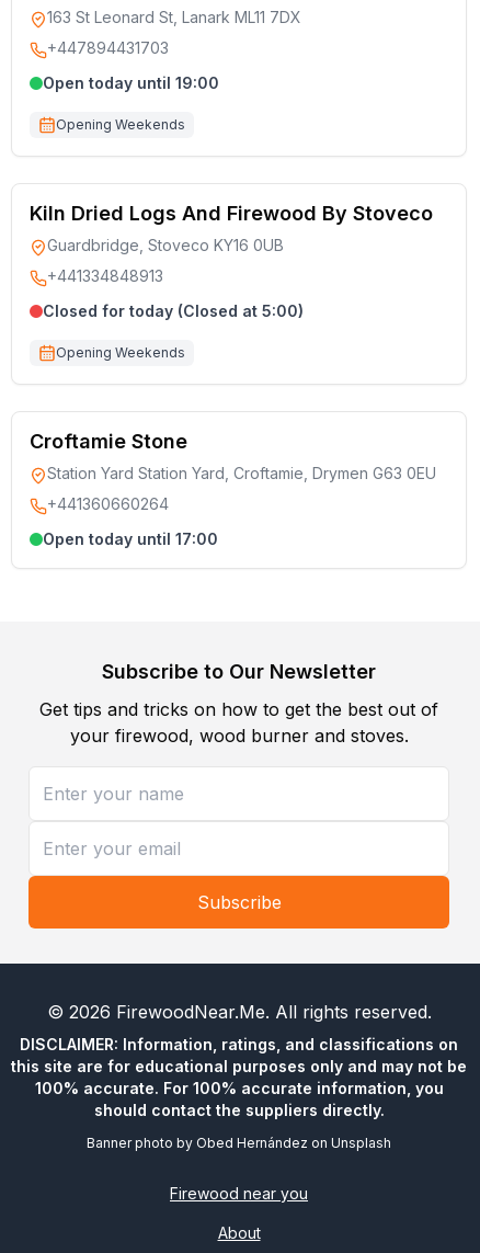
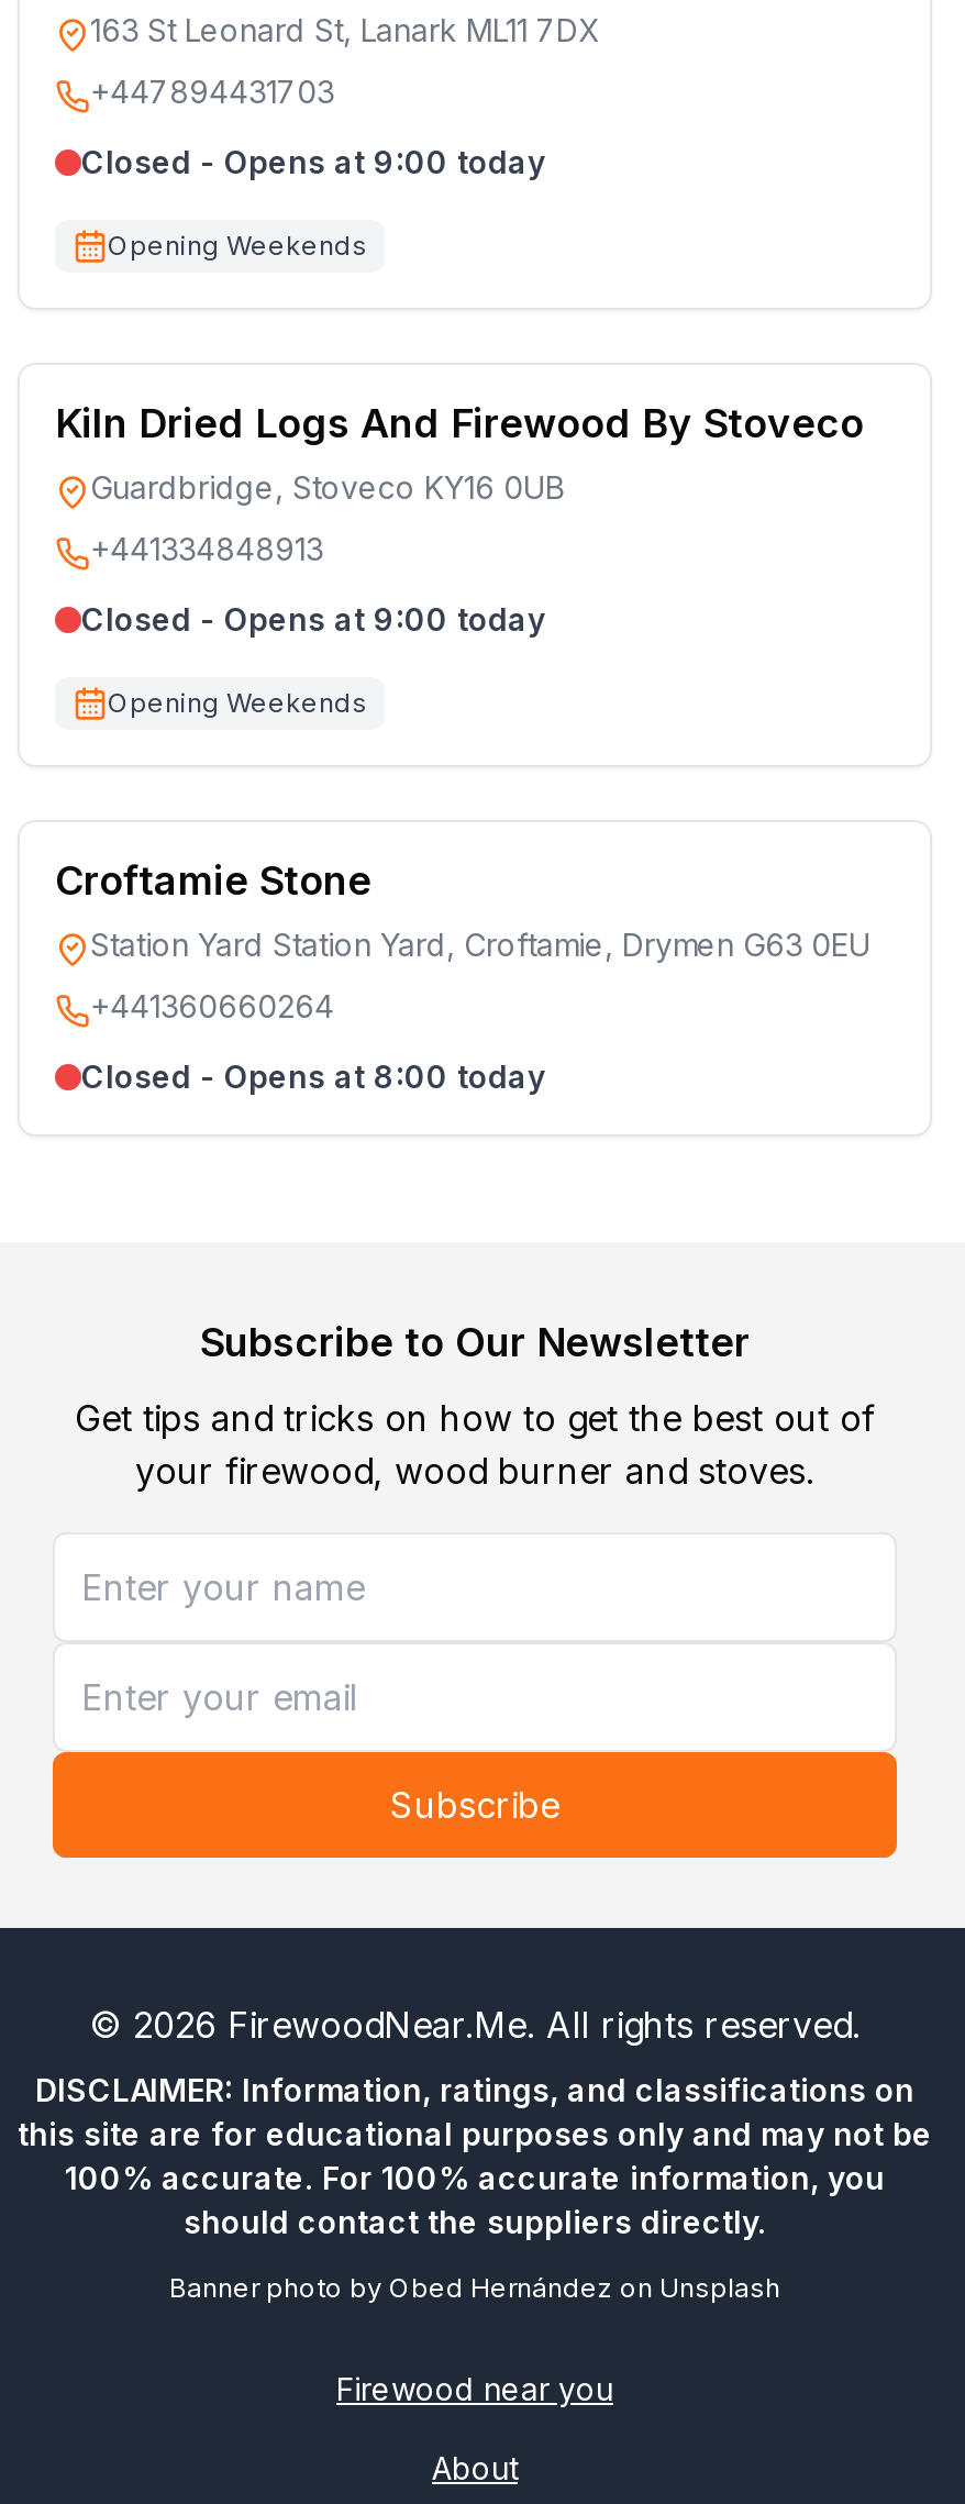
[43,73,219,92] Open today until 19:00 -> [81,143,545,180] Closed - Opens at 9:00 today
[43,301,304,320] Closed for today (Closed at 5:00) -> [81,600,545,638] Closed - Opens at 9:00 today
[43,529,218,548] Open today until 17:00 -> [81,1057,545,1095] Closed - Opens at 8:00 today

